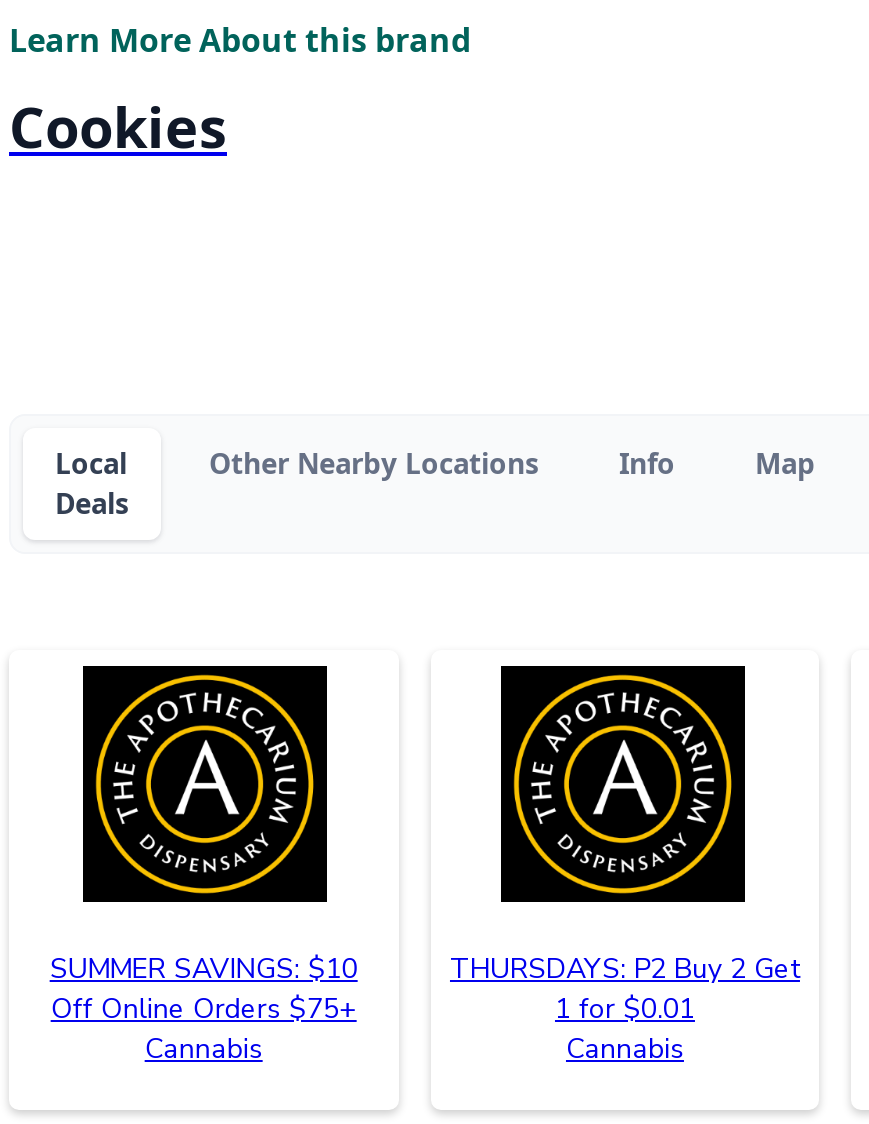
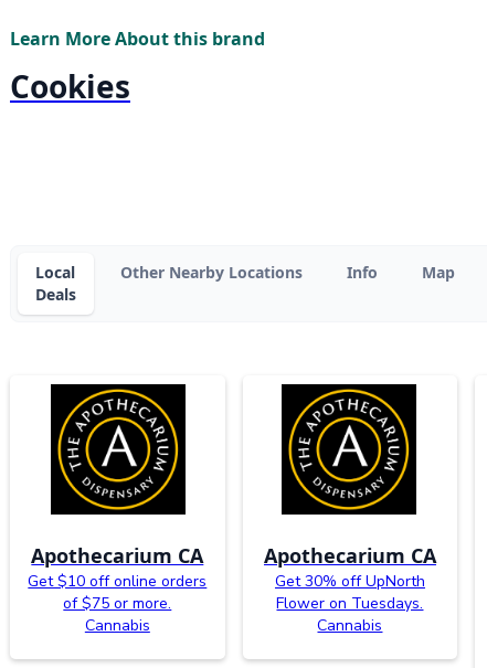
[50,950,358,1028] SUMMER SAVINGS: $10 | Off Online Orders $75+ -> [28,542,207,614] Apothecarium CA | Get $10 off online orders | of $75 or more.
[450,950,800,1028] THURSDAYS: P2 Buy 2 Get | 1 for $0.01 -> [264,542,436,614] Apothecarium CA | Get 30% off UpNorth | Flower on Tuesdays.

